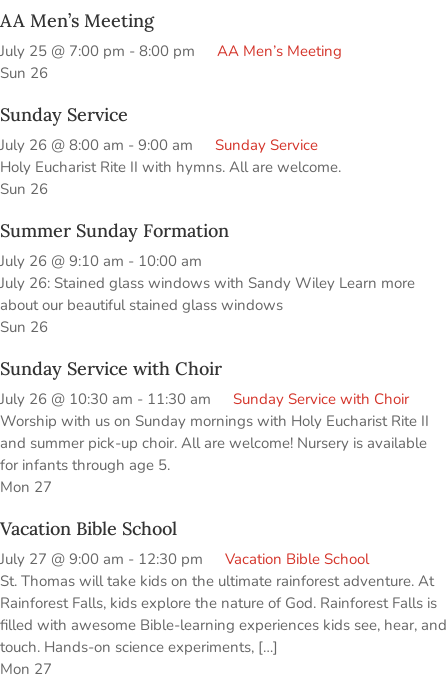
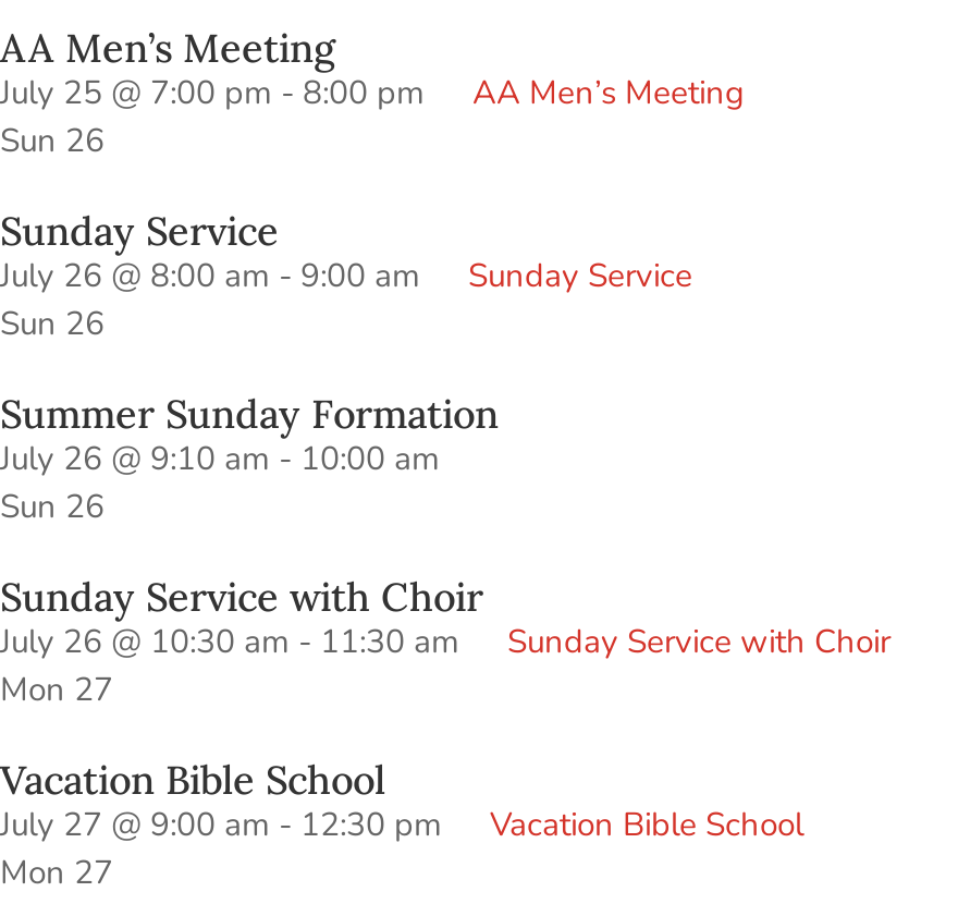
[0,157,341,177] Holy Eucharist Rite II with hymns. All are welcome. -> none
[0,273,415,315] July 26: Stained glass windows with Sandy Wiley Learn more | about our beautiful stained glass windows -> none
[0,411,429,475] Worship with us on Sunday mornings with Holy Eucharist Rite II | and summer pick-up choir. All are welcome! Nursery is available | for infants through age 5. -> none
[0,571,447,657] St. Thomas will take kids on the ultimate rainforest adventure. At | Rainforest Falls, kids explore the nature of God. Rainforest Falls is | filled with awesome Bible-learning experiences kids see, hear, and | touch. Hands-on science experiments, […] -> none

